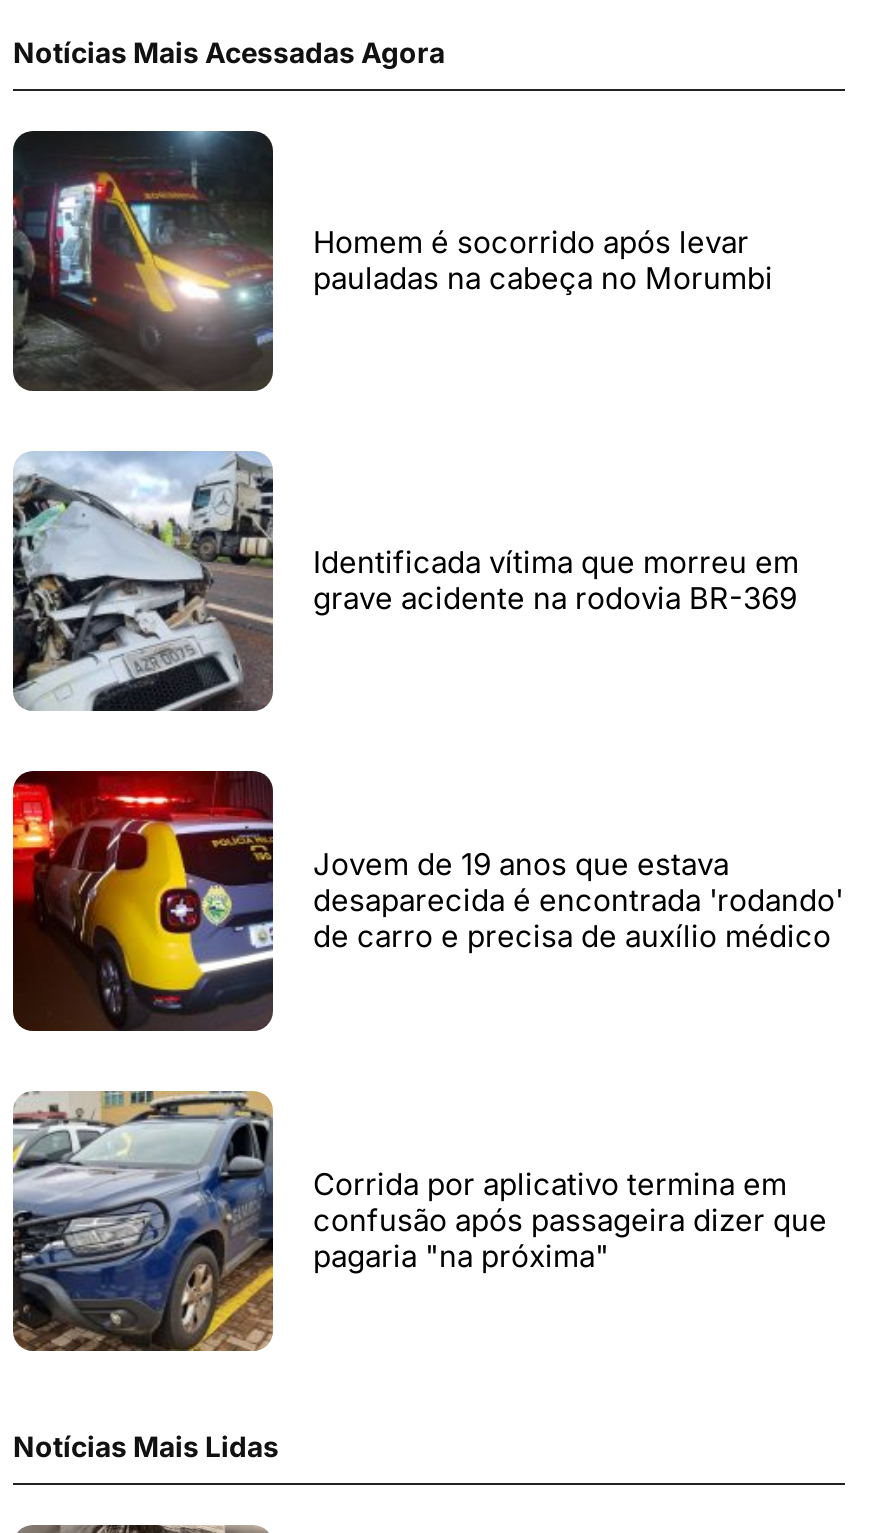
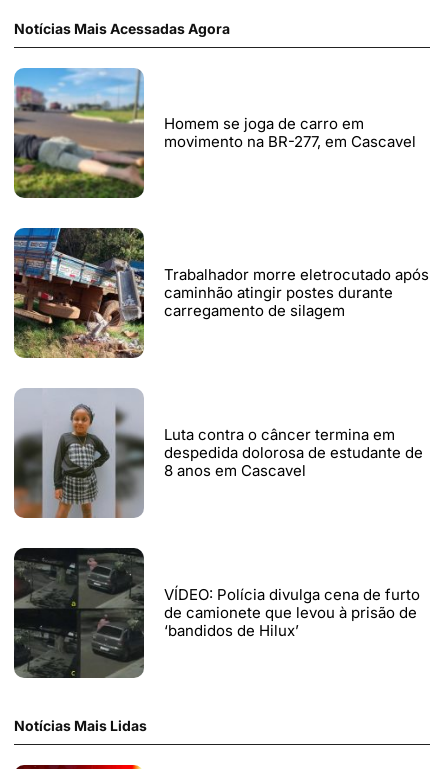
[11,129,773,391] [image] | Homem é socorrido após levar | pauladas na cabeça no Morumbi -> [13,67,416,198] [image] | Homem se joga de carro em | movimento na BR-277, em Cascavel
[11,451,799,713] [image] | Identificada vítima que morreu em | grave acidente na rodovia BR-369 -> [13,227,429,359] [image] | Trabalhador morre eletrocutado após | caminhão atingir postes durante | carregamento de silagem
[11,769,843,1031] [image] | Jovem de 19 anos que estava | desaparecida é encontrada 'rodando' | de carro e precisa de auxílio médico -> [13,388,423,519] [image] | Luta contra o câncer termina em | despedida dolorosa de estudante de | 8 anos em Cascavel
[11,1089,827,1351] [image] | Corrida por aplicativo termina em | confusão após passageira dizer que | pagaria "na próxima" -> [13,547,420,678] [image] | VÍDEO: Polícia divulga cena de furto | de camionete que levou à prisão de | ‘bandidos de Hilux’

